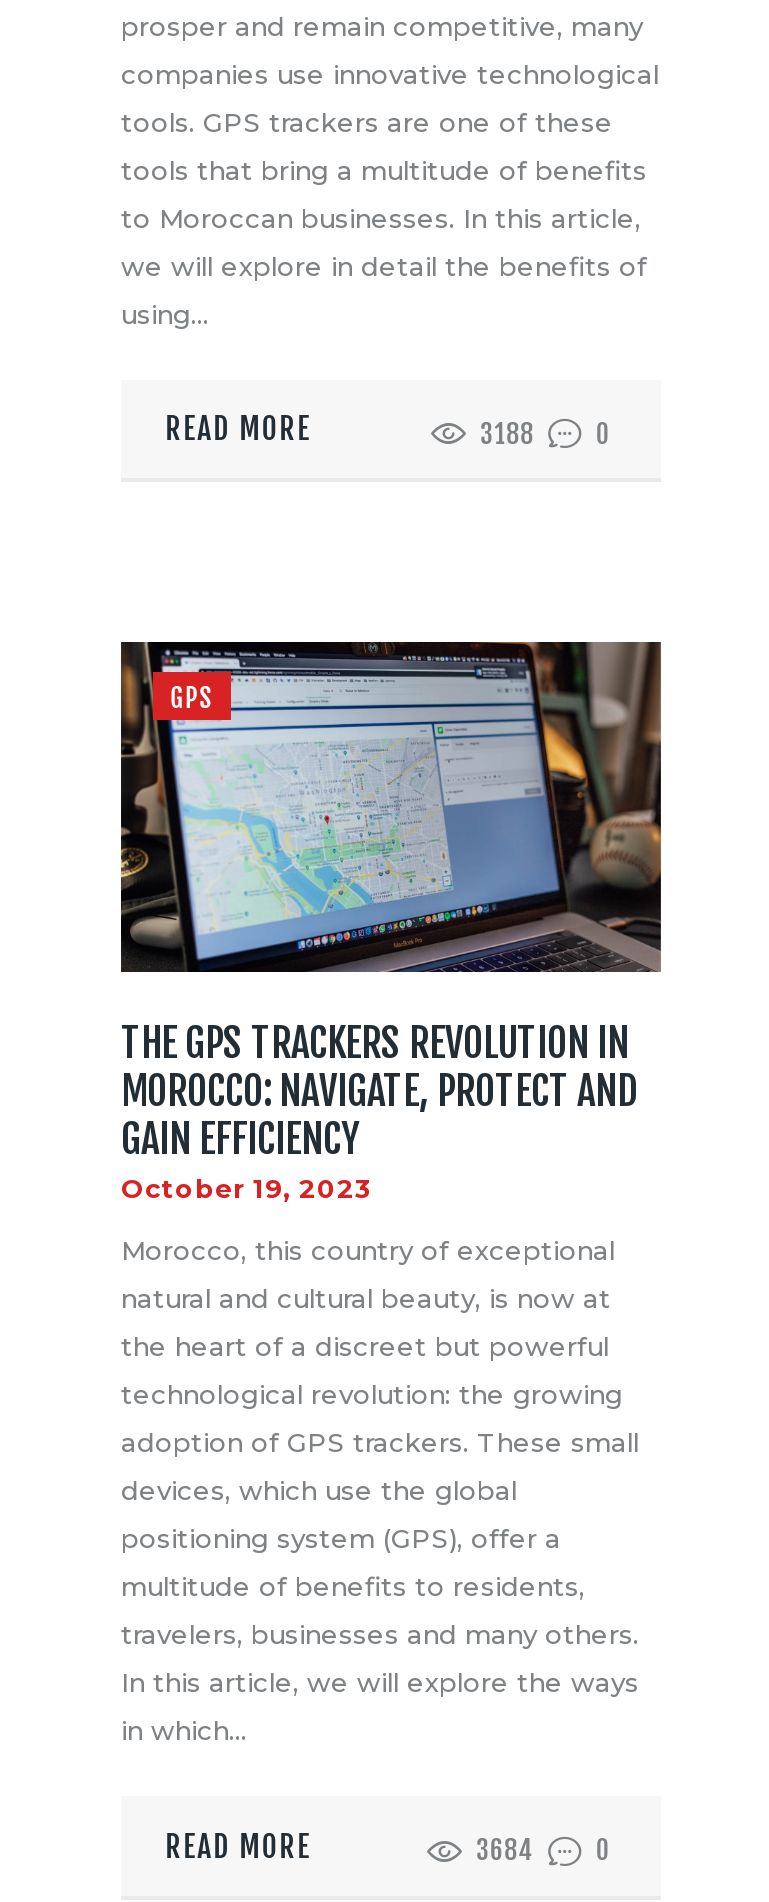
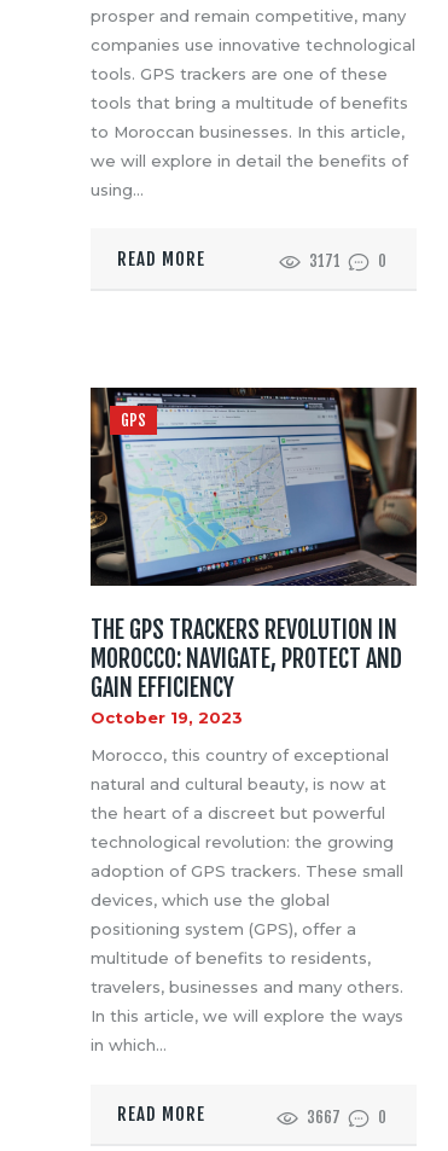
[480,417,610,449] 3188 0 -> [309,252,386,271] 3171 0
[476,1834,610,1866] 3684 0 -> [306,1108,386,1127] 3667 0

